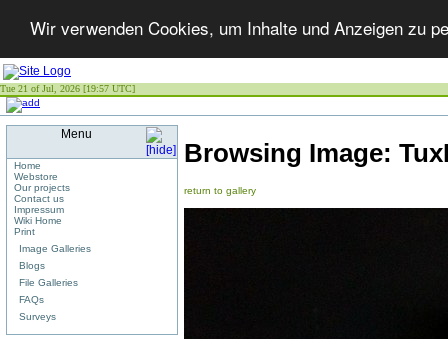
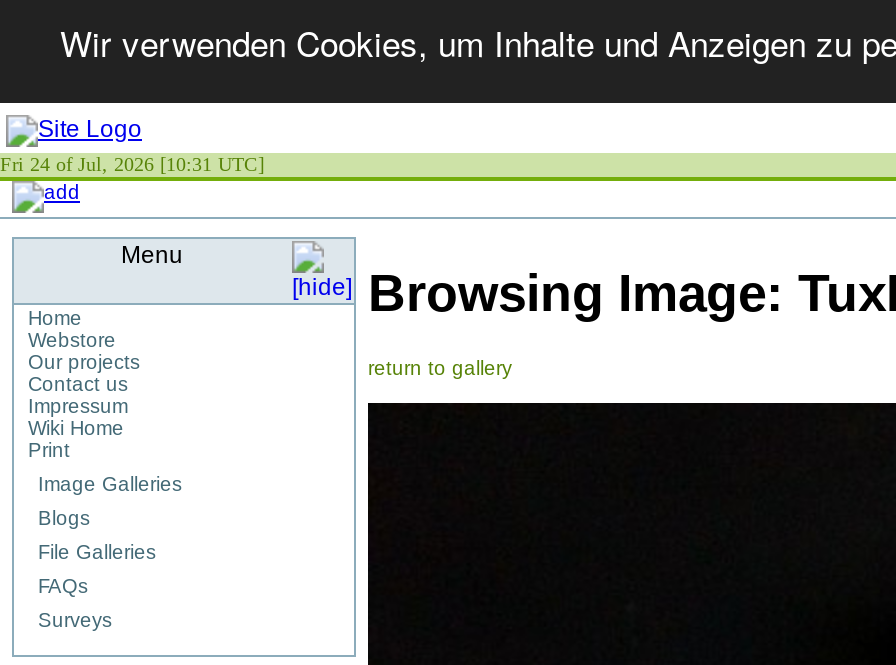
[0,83,135,94] Tue 21 of Jul, 2026 [19:57 UTC] -> [0,153,264,175] Fri 24 of Jul, 2026 [10:31 UTC]

